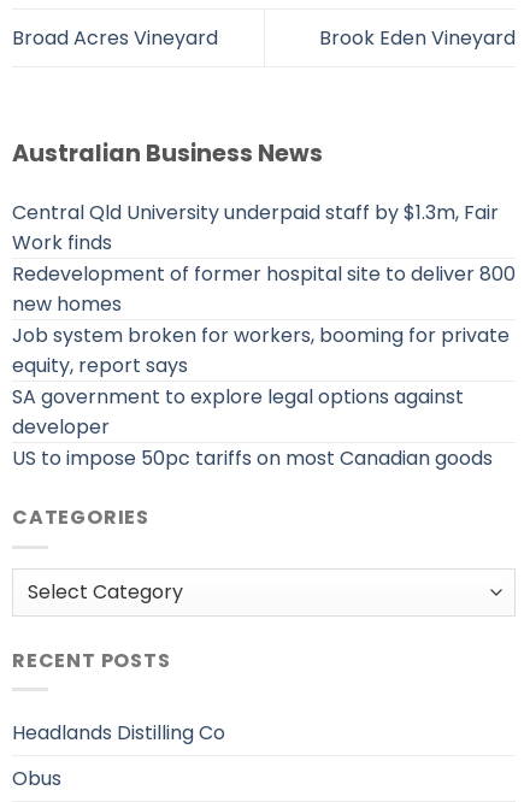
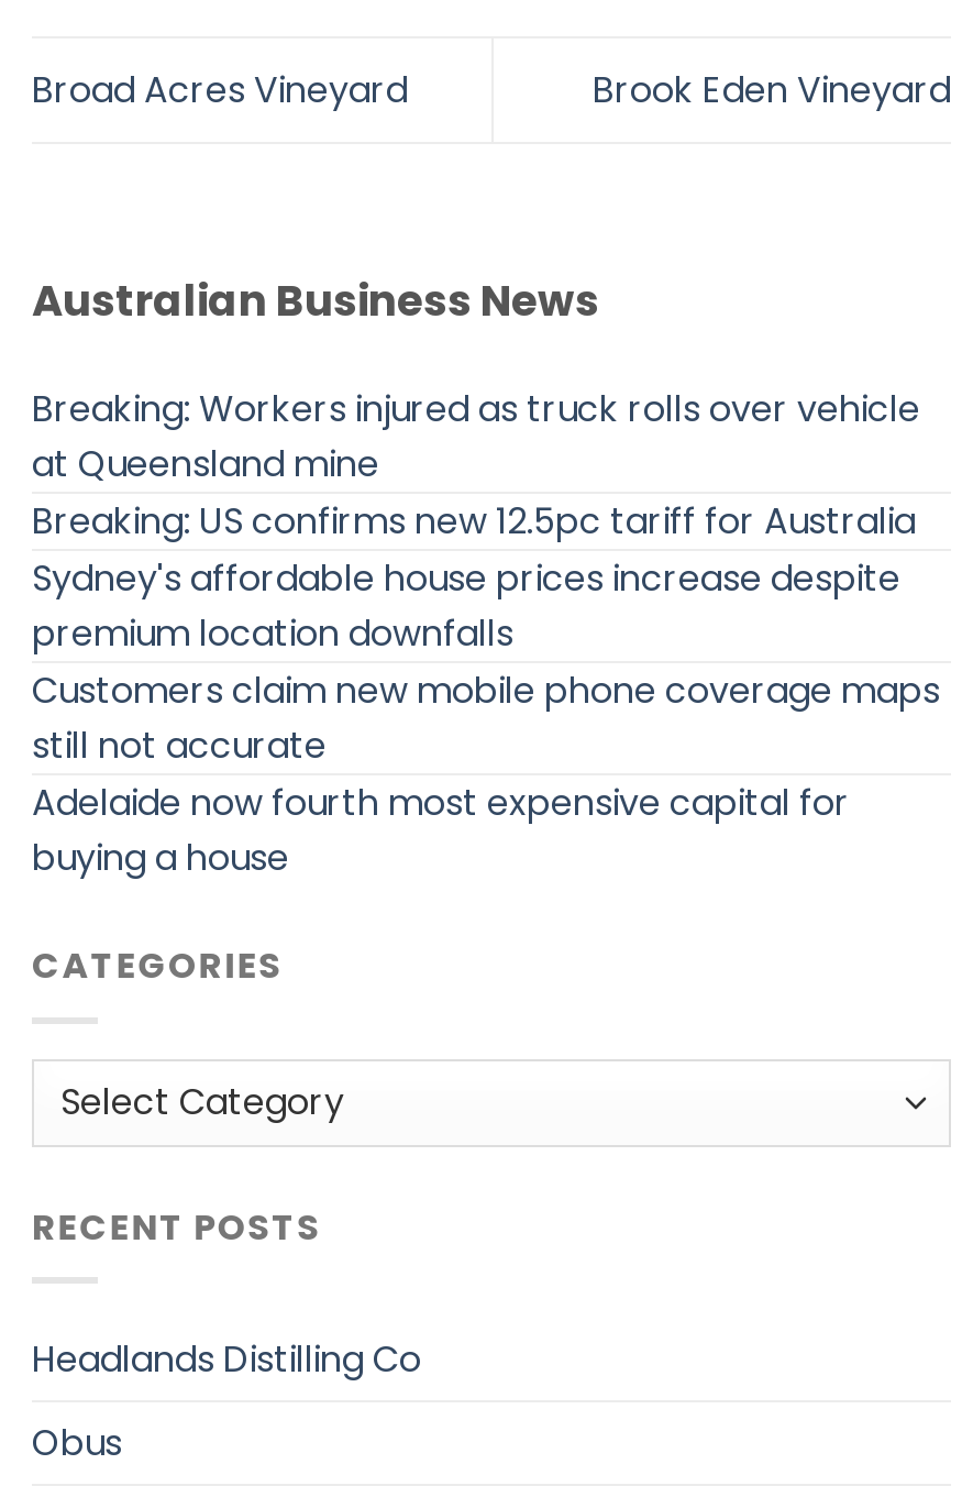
[12,199,516,472] Central Qld University underpaid staff by $1.3m, Fair | Work finds | Redevelopment of former hospital site to deliver 800 | new homes | Job system broken for workers, booming for private | equity, report says | SA government to explore legal options against | developer | US to impose 50pc tariffs on most Canadian goods -> [32,384,940,883] Breaking: Workers injured as truck rolls over vehicle | at Queensland mine | Breaking: US confirms new 12.5pc tariff for Australia | Sydney's affordable house prices increase despite | premium location downfalls | Customers claim new mobile phone coverage maps | still not accurate | Adelaide now fourth most expensive capital for | buying a house

